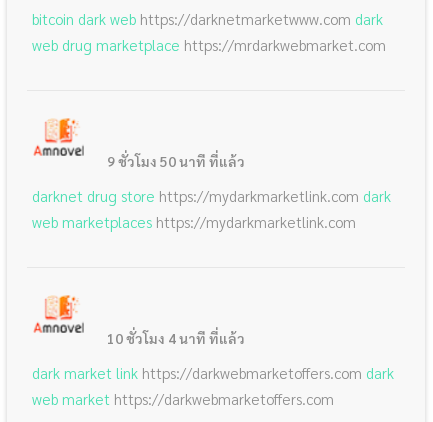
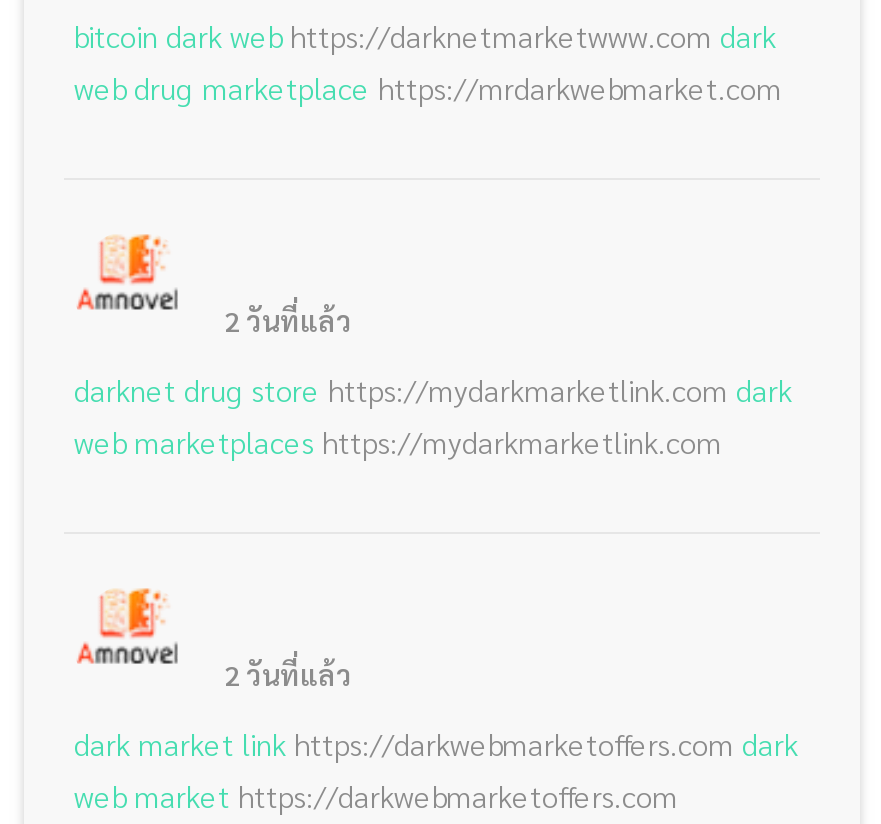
[107,151,245,169] 9 ชั่วโมง 50 นาที ที่แล้ว -> [224,301,352,337] 2 วันที่แล้ว
[107,328,245,346] 10 ชั่วโมง 4 นาที ที่แล้ว -> [224,655,352,691] 2 วันที่แล้ว

